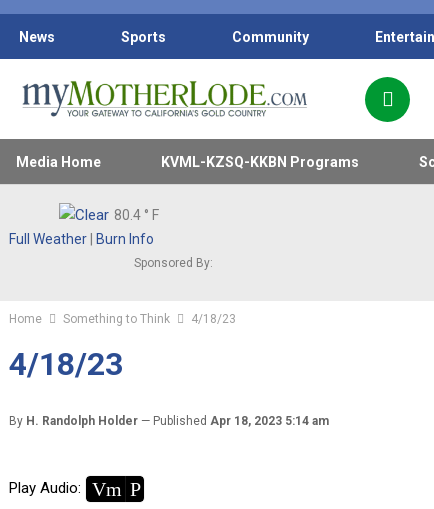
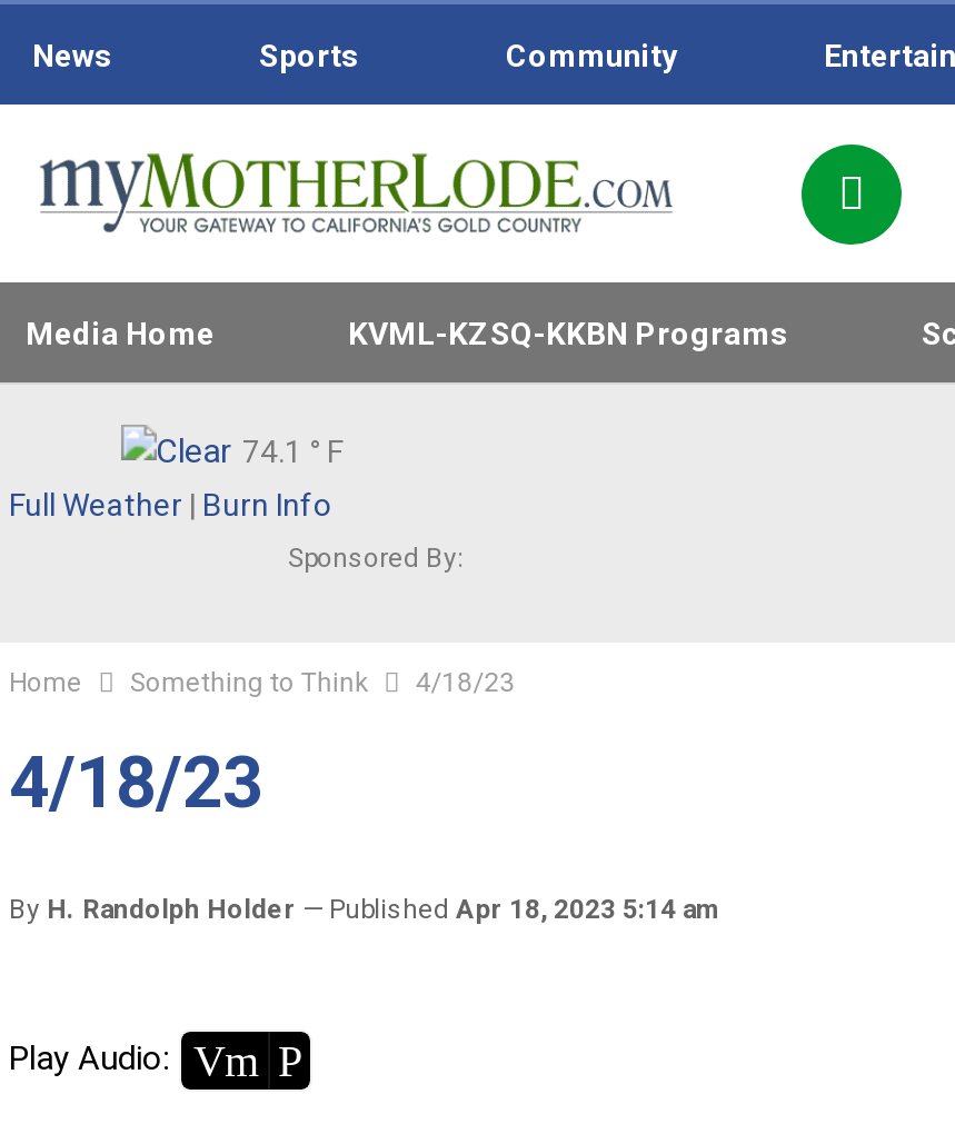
[113,207,158,223] 80.4 ° F -> [242,434,342,469] 74.1 ° F

